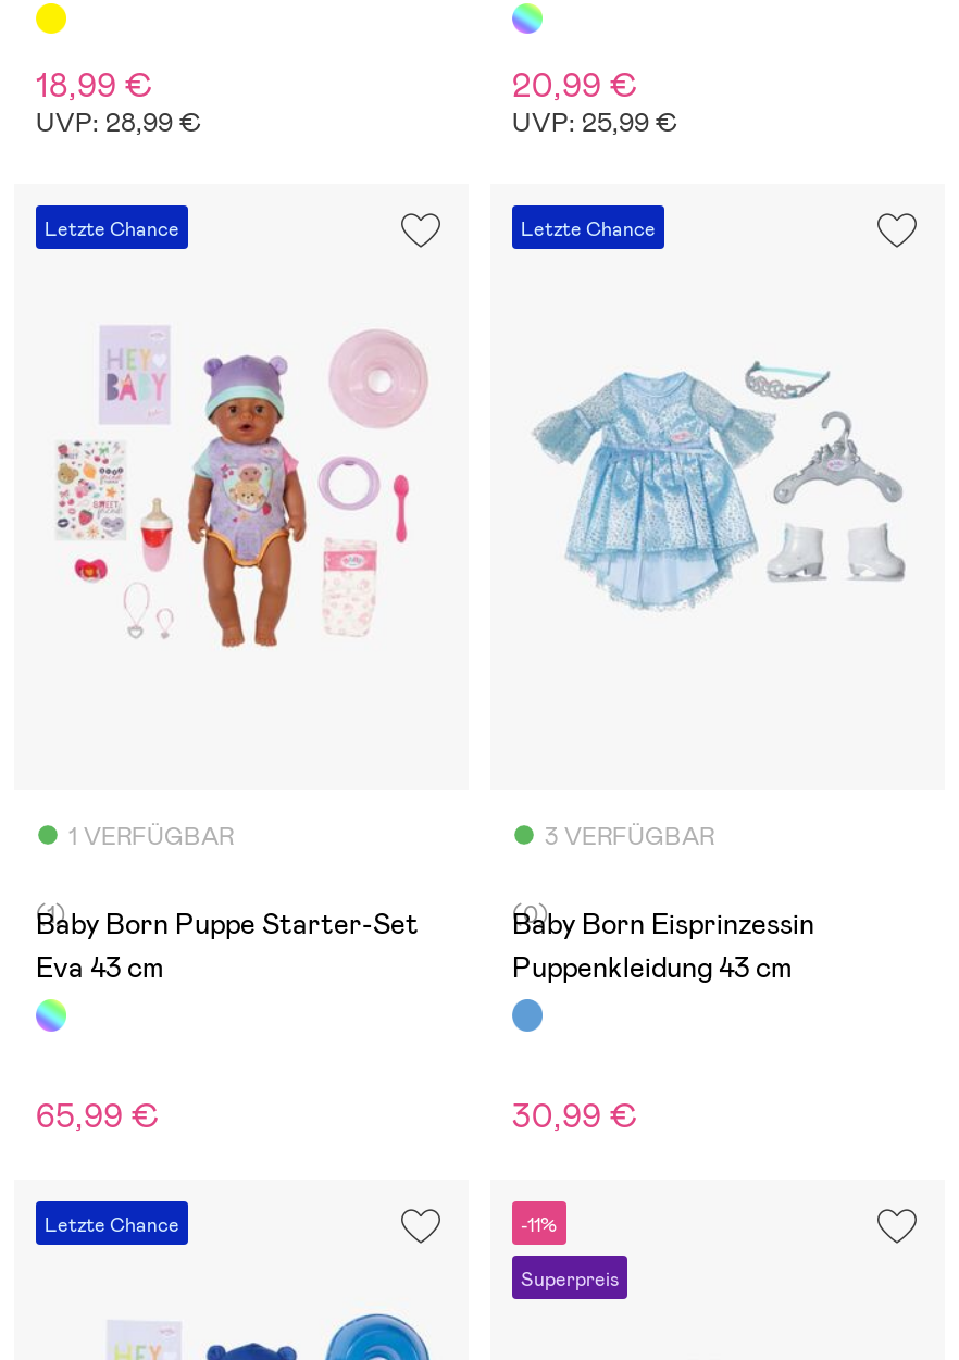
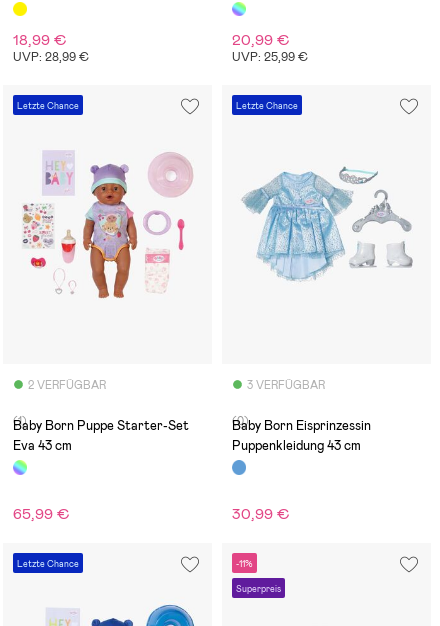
[68,820,234,851] 1 VERFÜGBAR -> [28,378,106,392] 2 VERFÜGBAR

